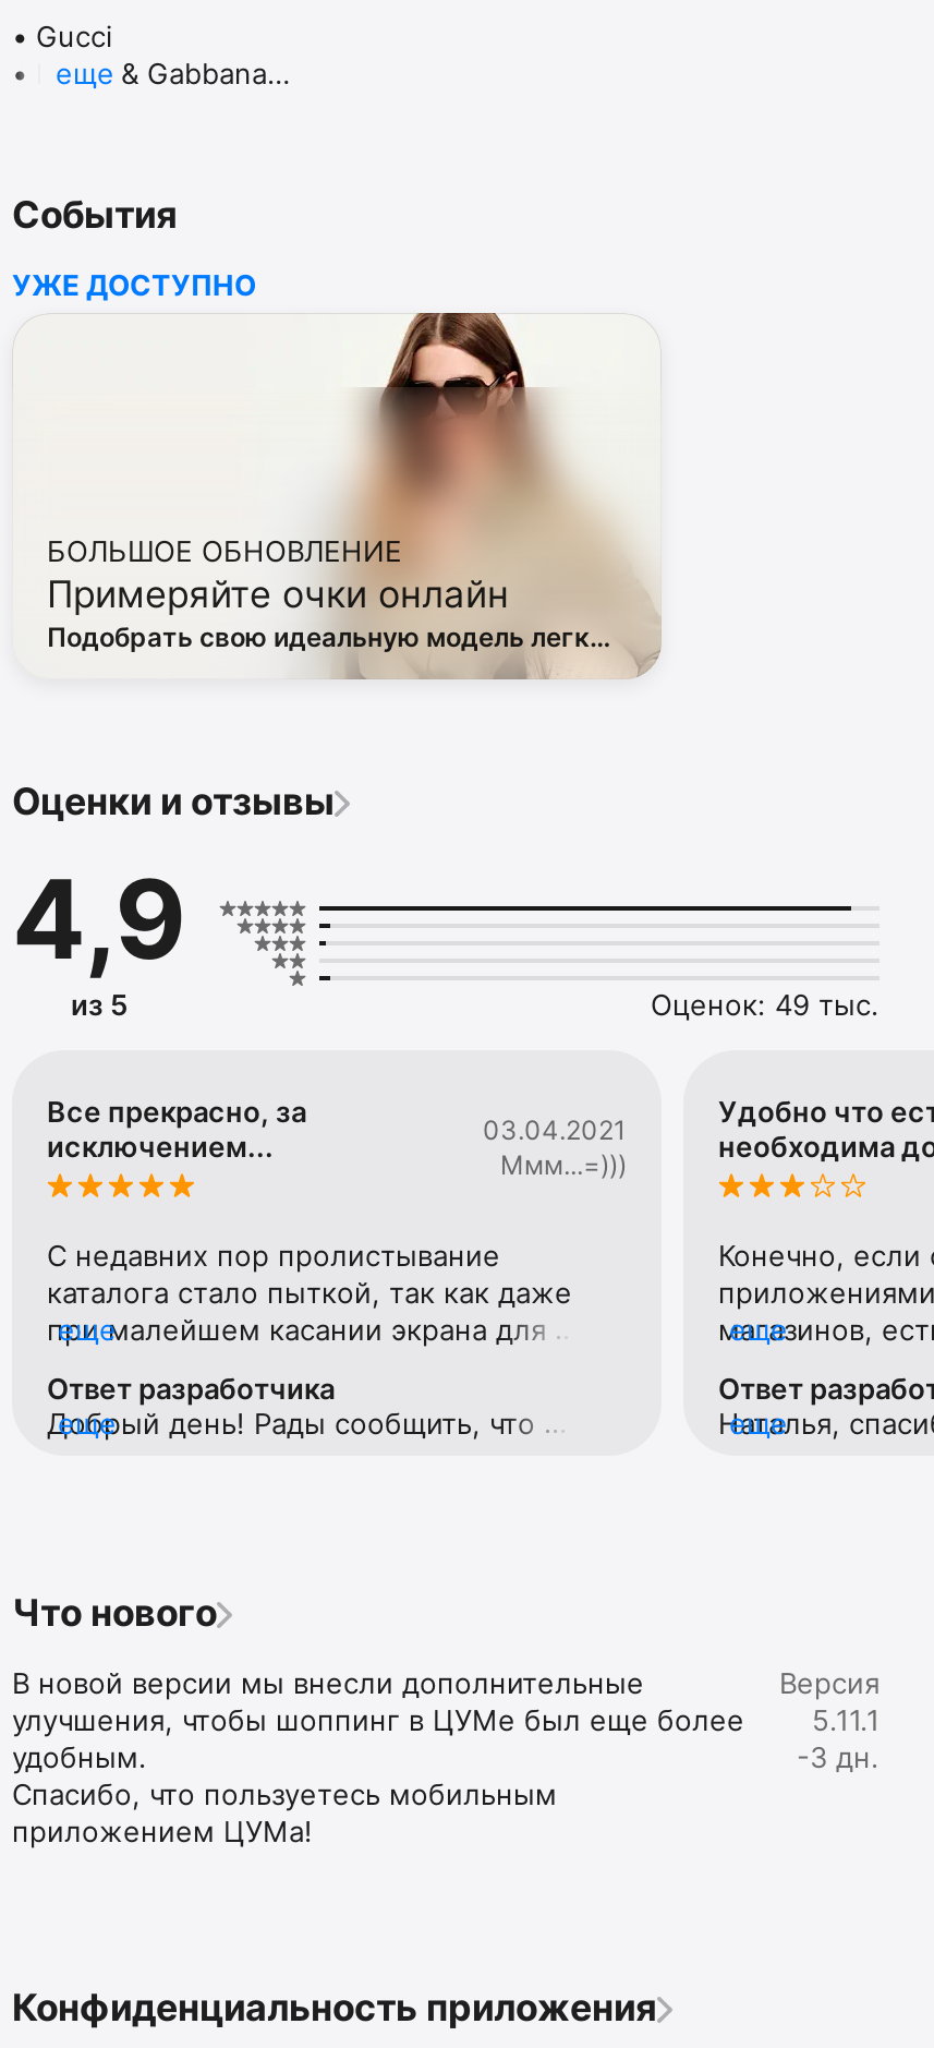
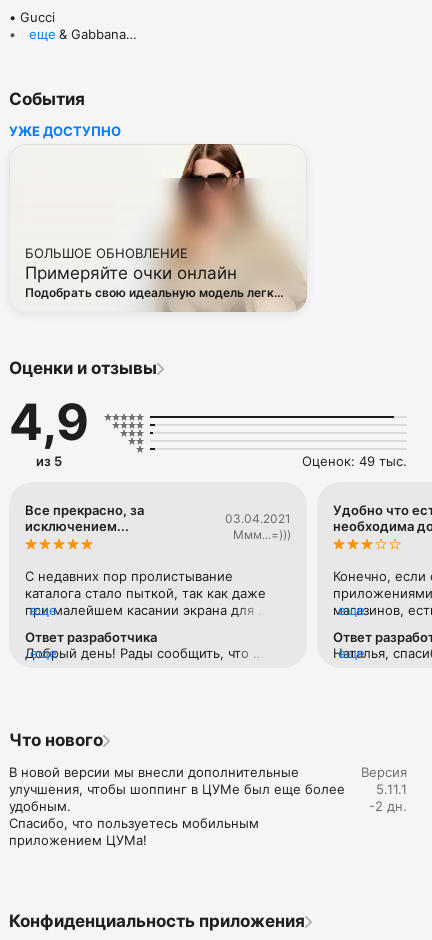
[797,1740,880,1774] -3 дн. -> [369,798,407,814] -2 дн.

